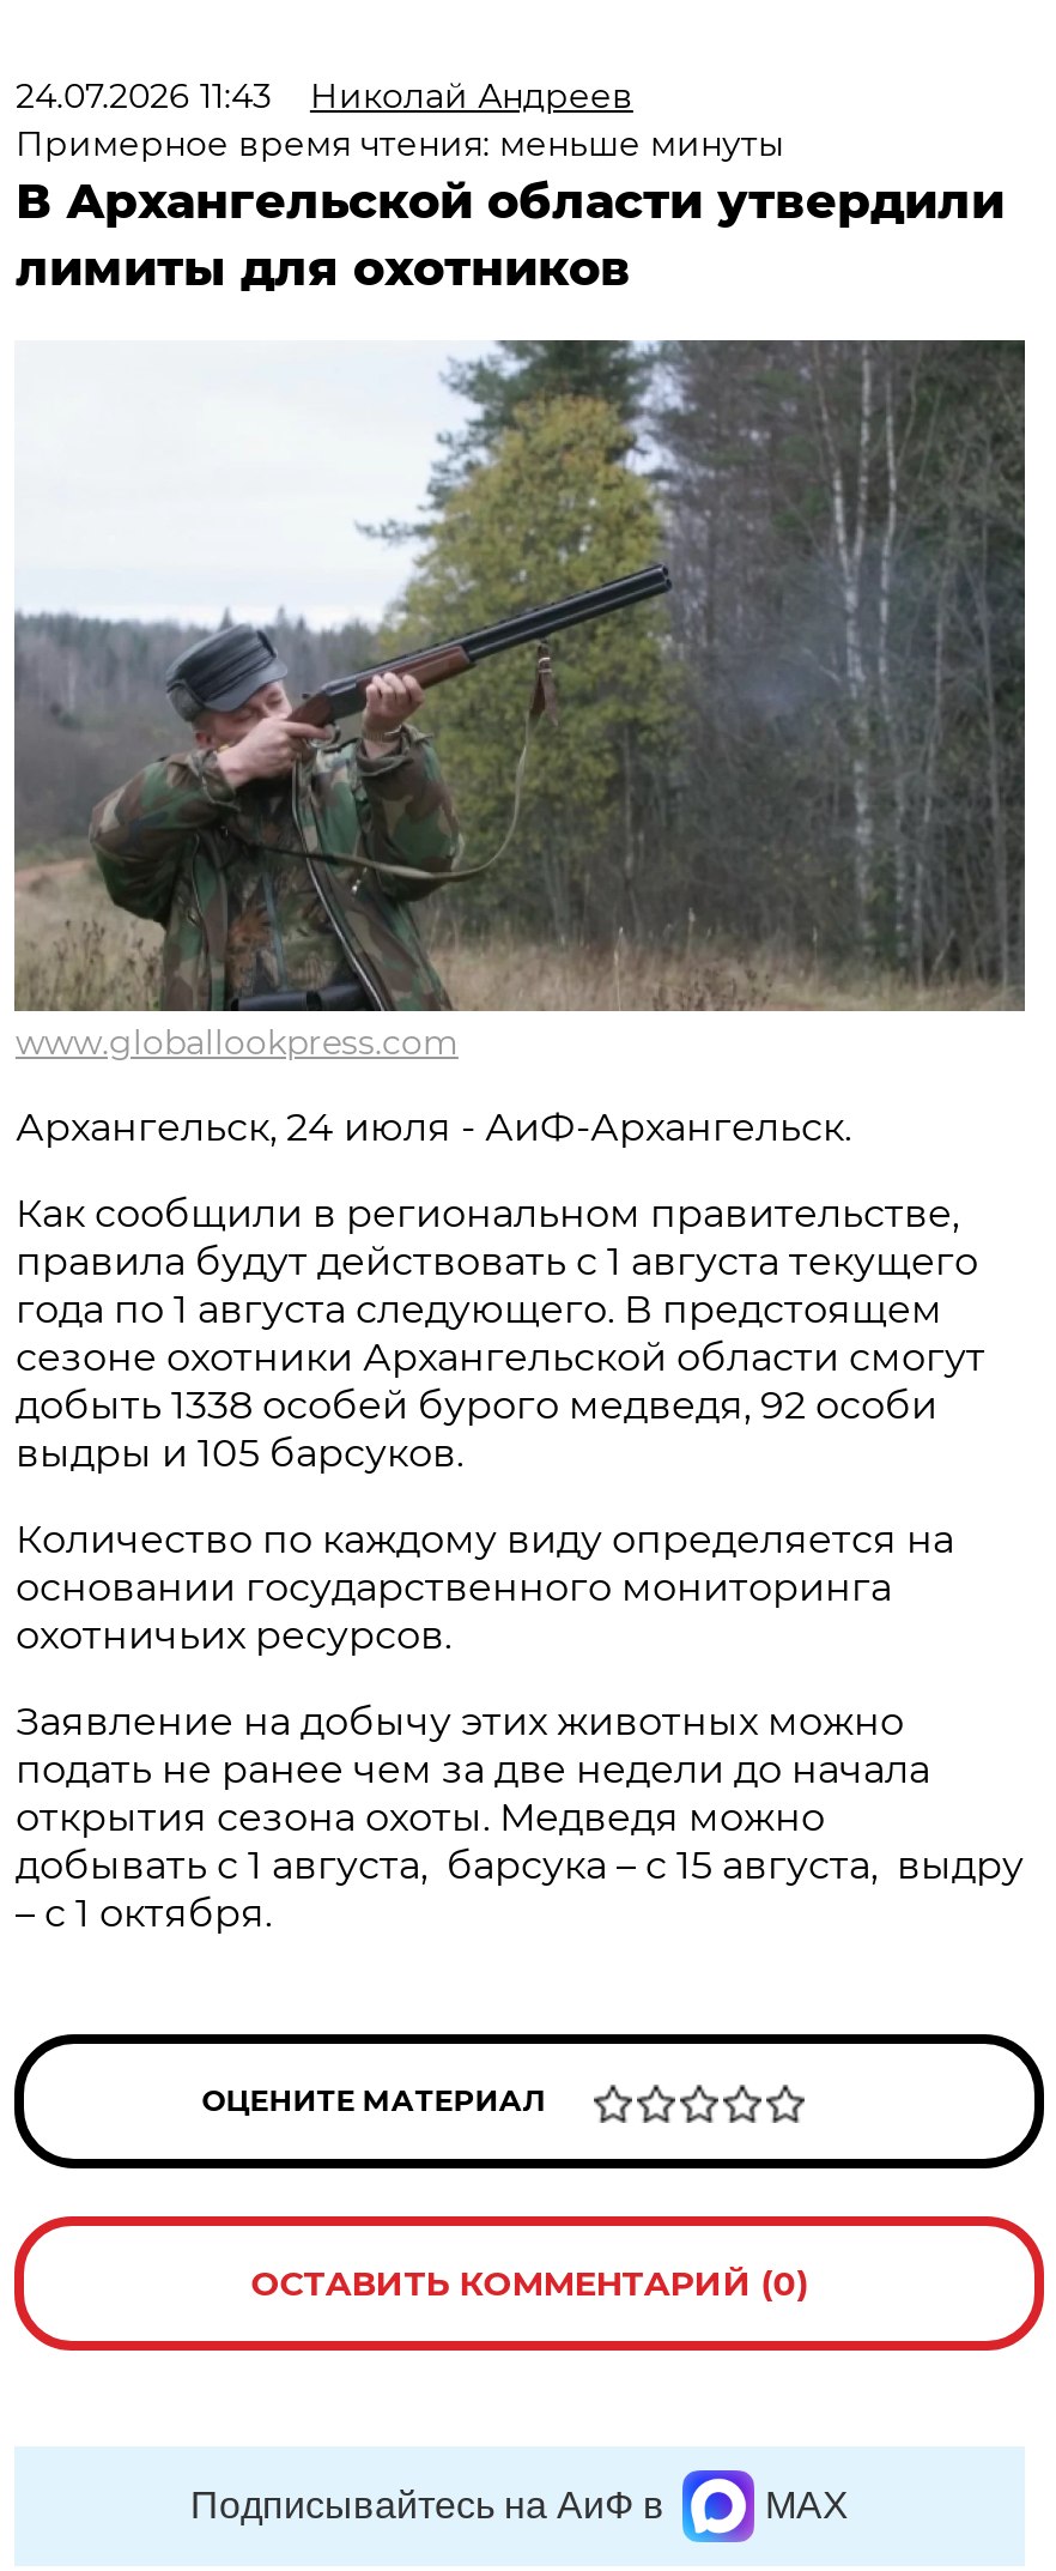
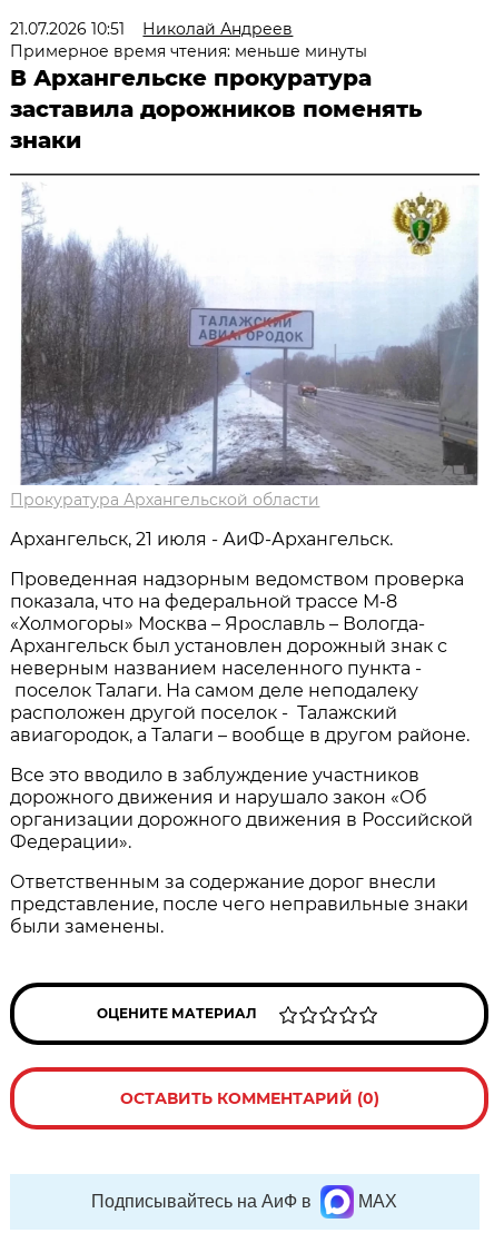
[15,75,633,118] 24.07.2026 11:43 Николай Андреев -> [10,19,293,39] 21.07.2026 10:51 Николай Андреев
[15,173,1004,298] В Архангельской области утвердили | лимиты для охотников -> [10,65,422,154] В Архангельске прокуратура | заставила дорожников поменять | знаки
[12,338,1027,1064] [image] | www.globallookpress.com -> [10,188,480,510] [image] | Прокуратура Архангельской области
[15,1105,851,1151] Архангельск, 24 июля - АиФ-Архангельск. -> [10,529,393,550] Архангельск, 21 июля - АиФ-Архангельск.
[15,1191,985,1476] Как сообщили в региональном правительстве, | правила будут действовать с 1 августа текущего | года по 1 августа следующего. В предстоящем | сезоне охотники Архангельской области смогут | добыть 1338 особей бурого медведя, 92 особи | выдры и 105 барсуков. -> [10,569,470,746] Проведенная надзорным ведомством проверка | показала, что на федеральной трассе М-8 | «Холмогоры» Москва – Ярославль – Вологда- | Архангельск был установлен дорожный знак с | неверным названием населенного пункта - | поселок Талаги. На самом деле неподалеку | расположен другой поселок - Талажский | авиагородок, а Талаги – вообще в другом районе.
[15,1517,954,1659] Количество по каждому виду определяется на | основании государственного мониторинга | охотничьих ресурсов. -> [10,765,473,853] Все это вводило в заблуждение участников | дорожного движения и нарушало закон «Об | организации дорожного движения в Российской | Федерации».
[15,1699,1023,1937] Заявление на добычу этих животных можно | подать не ранее чем за две недели до начала | открытия сезона охоты. Медведя можно | добывать с 1 августа, барсука – с 15 августа, выдру | – с 1 октября. -> [10,872,469,937] Ответственным за содержание дорог внесли | представление, после чего неправильные знаки | были заменены.

